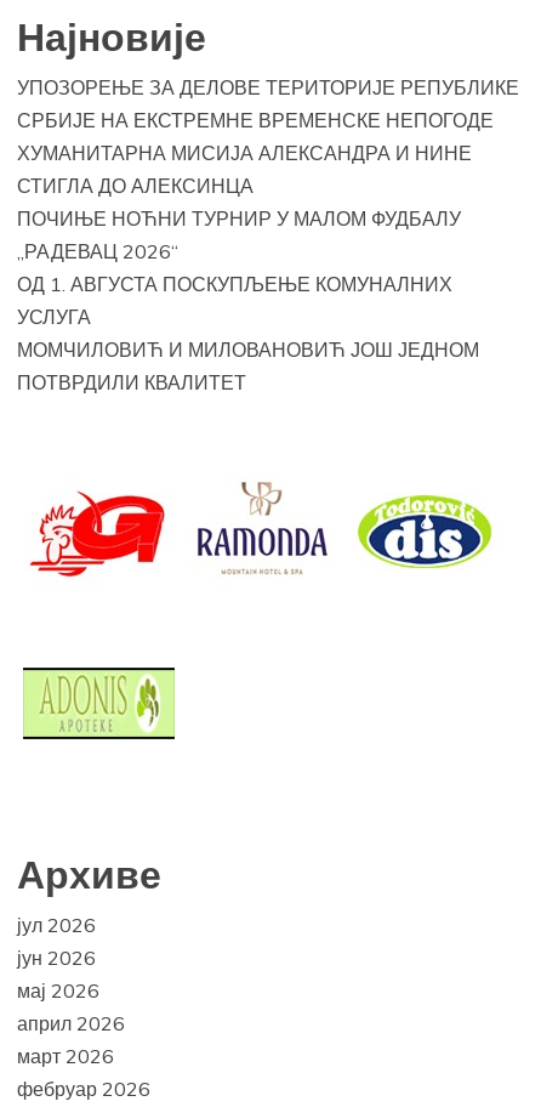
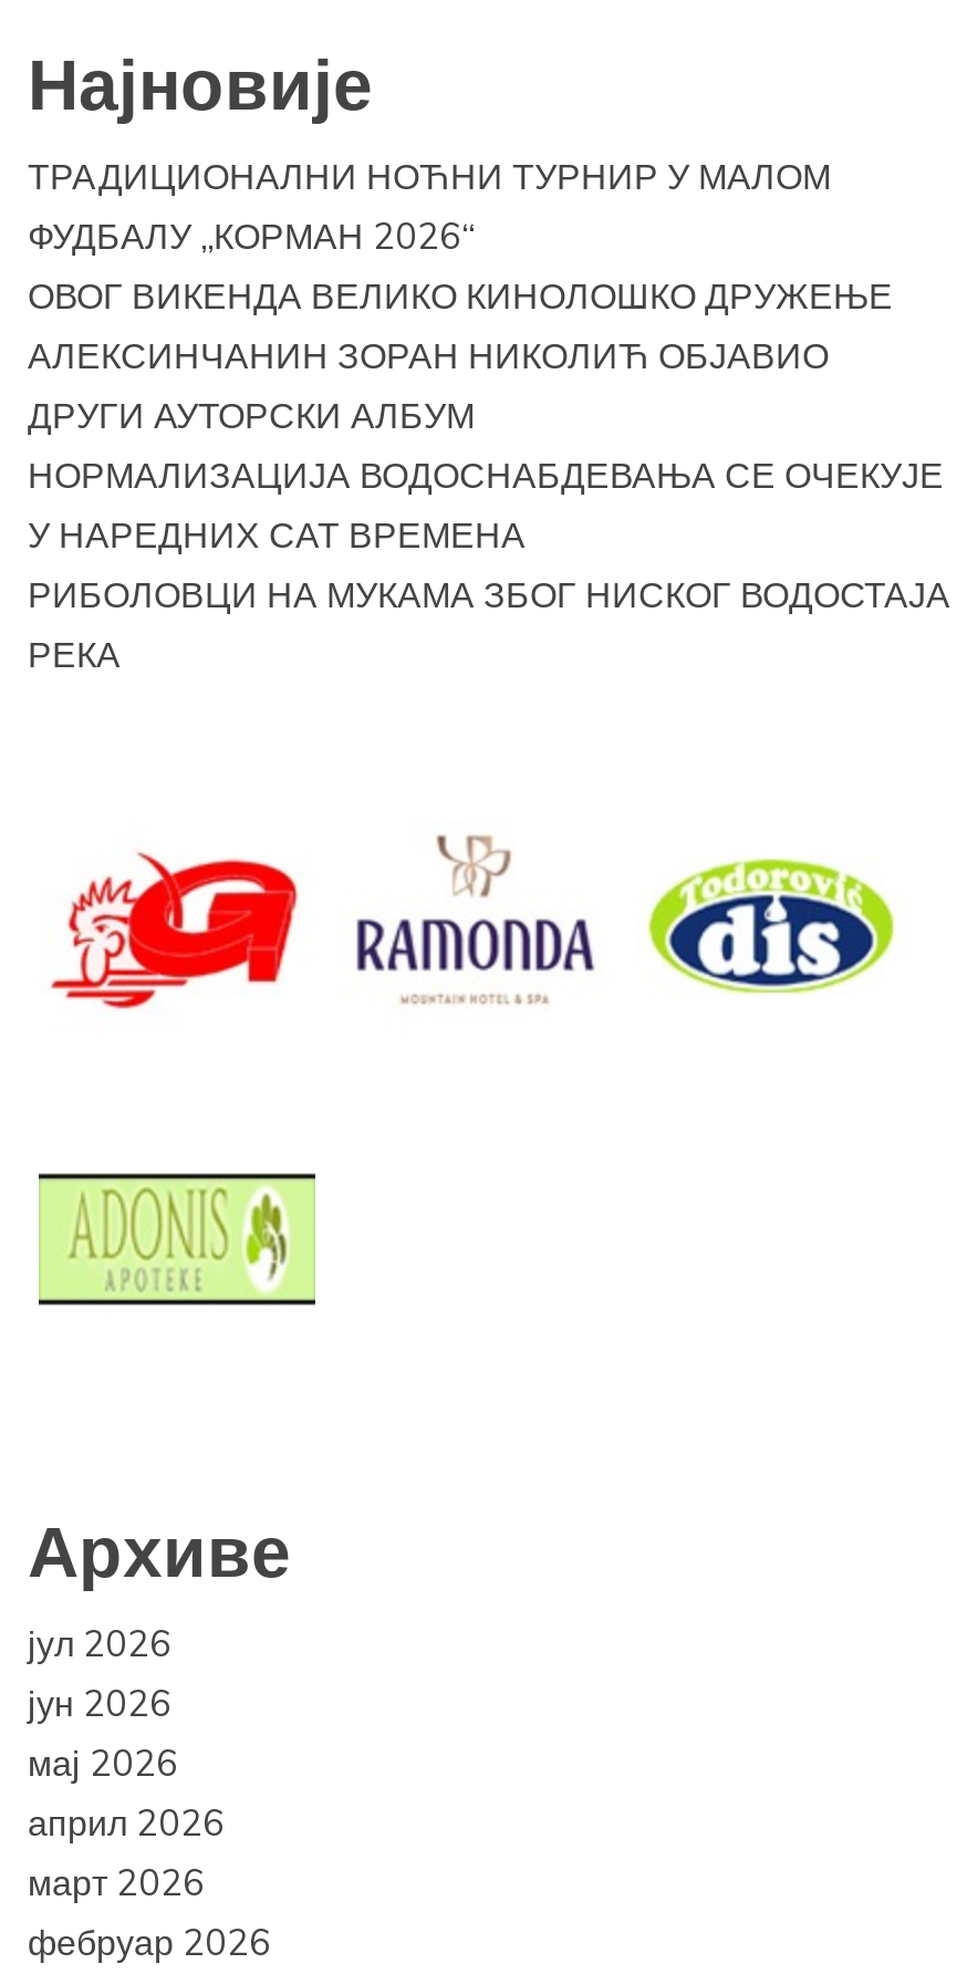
[17,75,519,394] УПОЗОРЕЊЕ ЗА ДЕЛОВЕ ТЕРИТОРИЈЕ РЕПУБЛИКЕ | СРБИЈЕ НА ЕКСТРЕМНЕ ВРЕМЕНСКЕ НЕПОГОДЕ | ХУМАНИТАРНА МИСИЈА АЛЕКСАНДРА И НИНЕ | СТИГЛА ДО АЛЕКСИНЦА | ПОЧИЊЕ НОЋНИ ТУРНИР У МАЛОМ ФУДБАЛУ | „РАДЕВАЦ 2026“ | ОД 1. АВГУСТА ПОСКУПЉЕЊЕ КОМУНАЛНИХ | УСЛУГА | МОМЧИЛОВИЋ И МИЛОВАНОВИЋ ЈОШ ЈЕДНОМ | ПОТВРДИЛИ КВАЛИТЕТ -> [28,154,950,676] ТРАДИЦИОНАЛНИ НОЋНИ ТУРНИР У МАЛОМ | ФУДБАЛУ „КОРМАН 2026“ | ОВОГ ВИКЕНДА ВЕЛИКО КИНОЛОШКО ДРУЖЕЊЕ | АЛЕКСИНЧАНИН ЗОРАН НИКОЛИЋ ОБЈАВИО | ДРУГИ АУТОРСКИ АЛБУМ | НОРМАЛИЗАЦИЈА ВОДОСНАБДЕВАЊА СЕ ОЧЕКУЈЕ | У НАРЕДНИХ САТ ВРЕМЕНА | РИБОЛОВЦИ НА МУКАМА ЗБОГ НИСКОГ ВОДОСТАЈА | РЕКА

